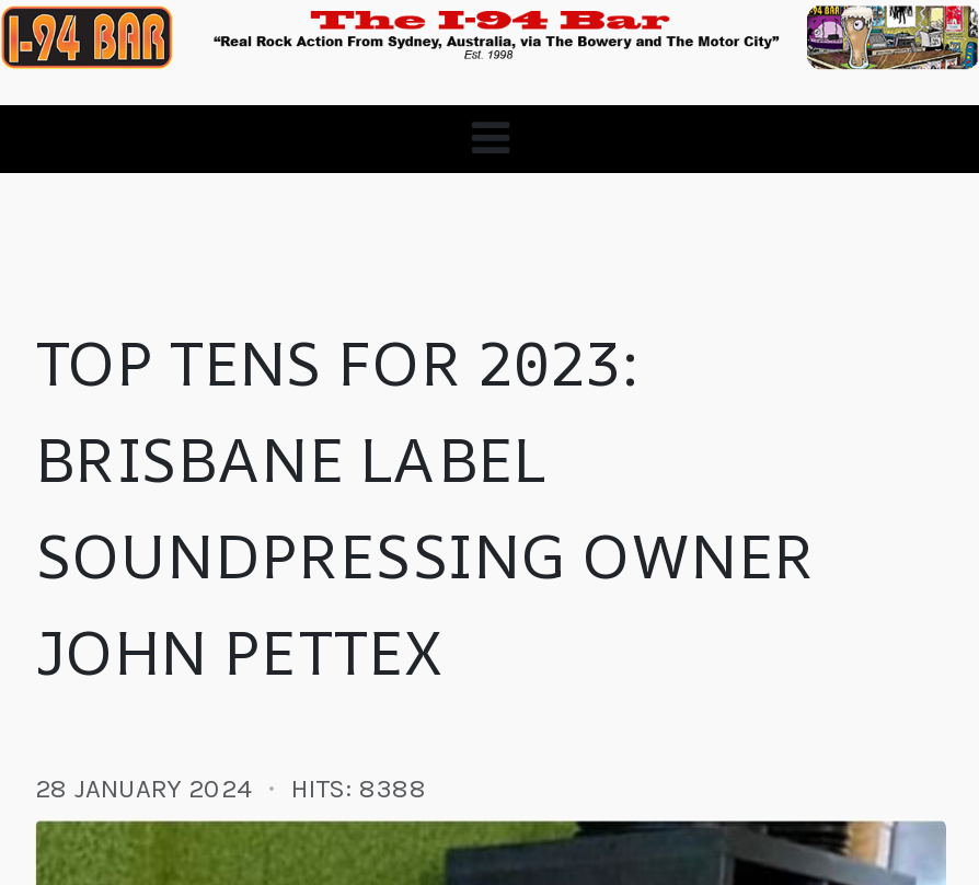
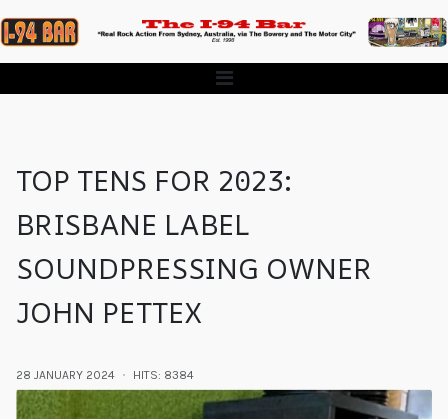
[35,773,427,804] 28 JANUARY 2024 HITS: 8388 -> [16,368,194,382] 28 JANUARY 2024 HITS: 8384

